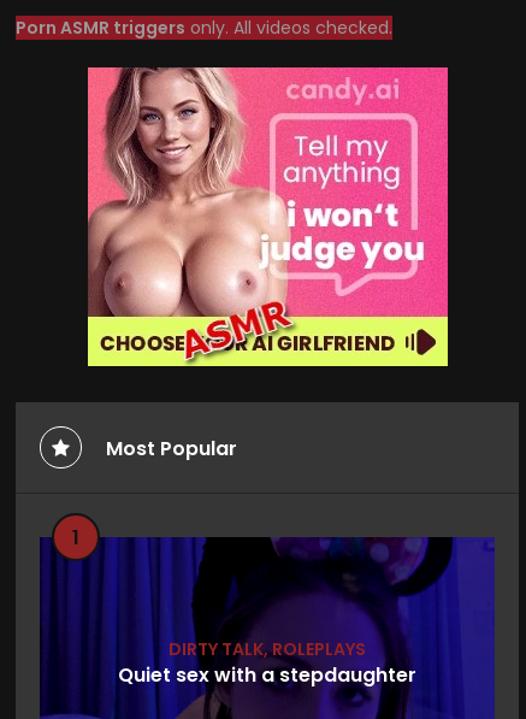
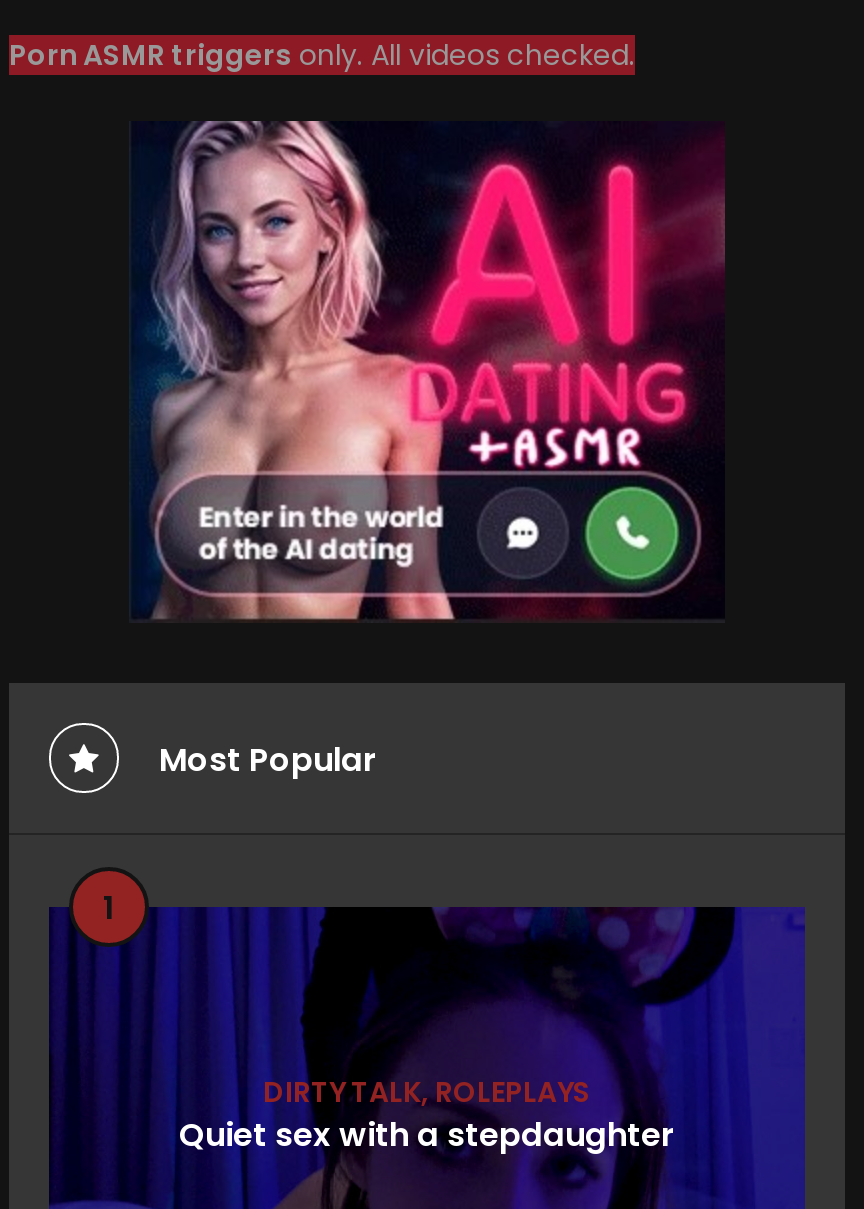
[87,66,449,367] [image] -> [129,119,727,621] [image]

